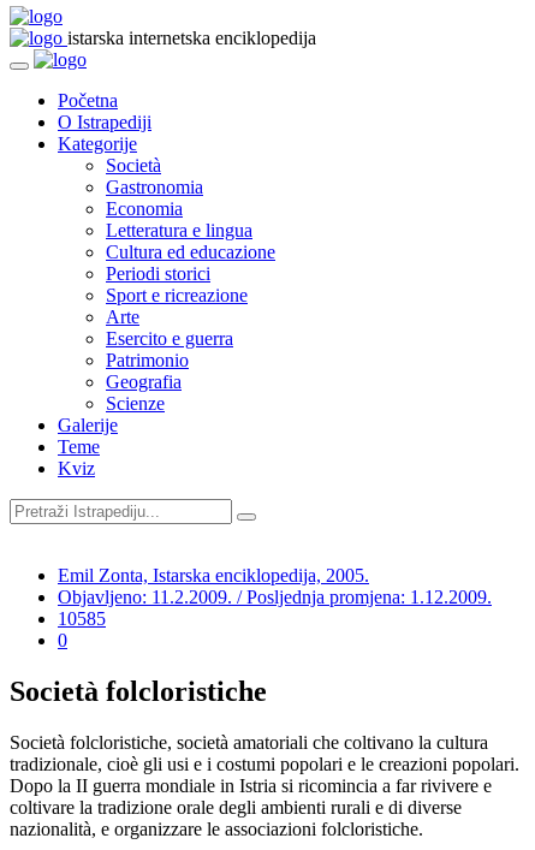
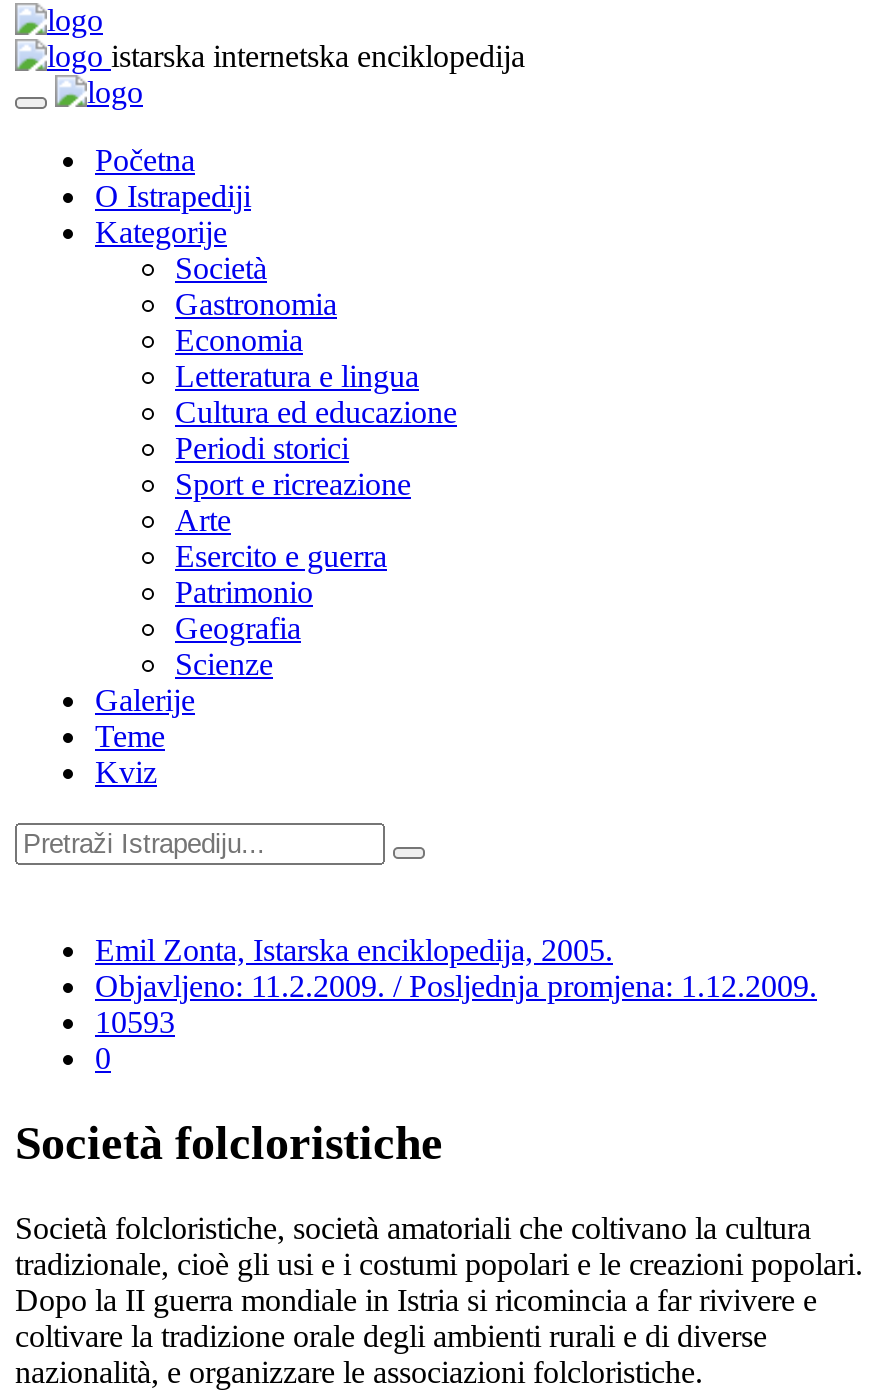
[58,608,106,629] 10585 -> [95,1005,175,1039] 10593

